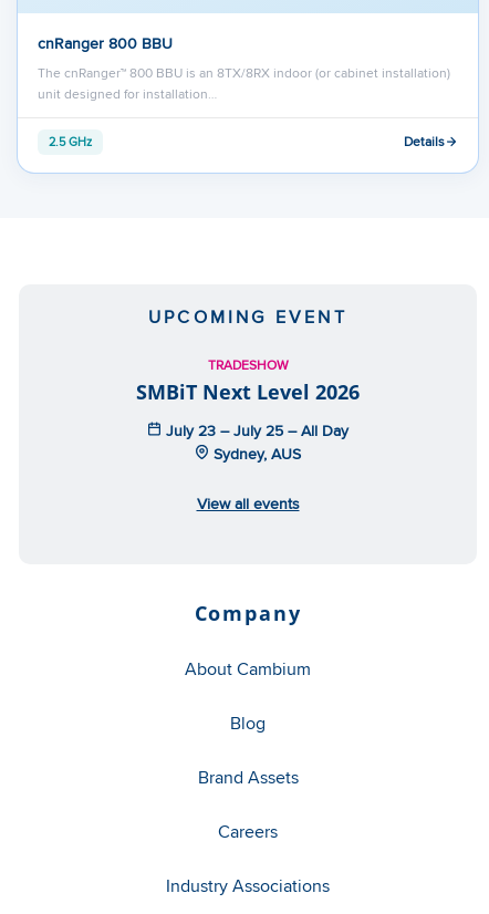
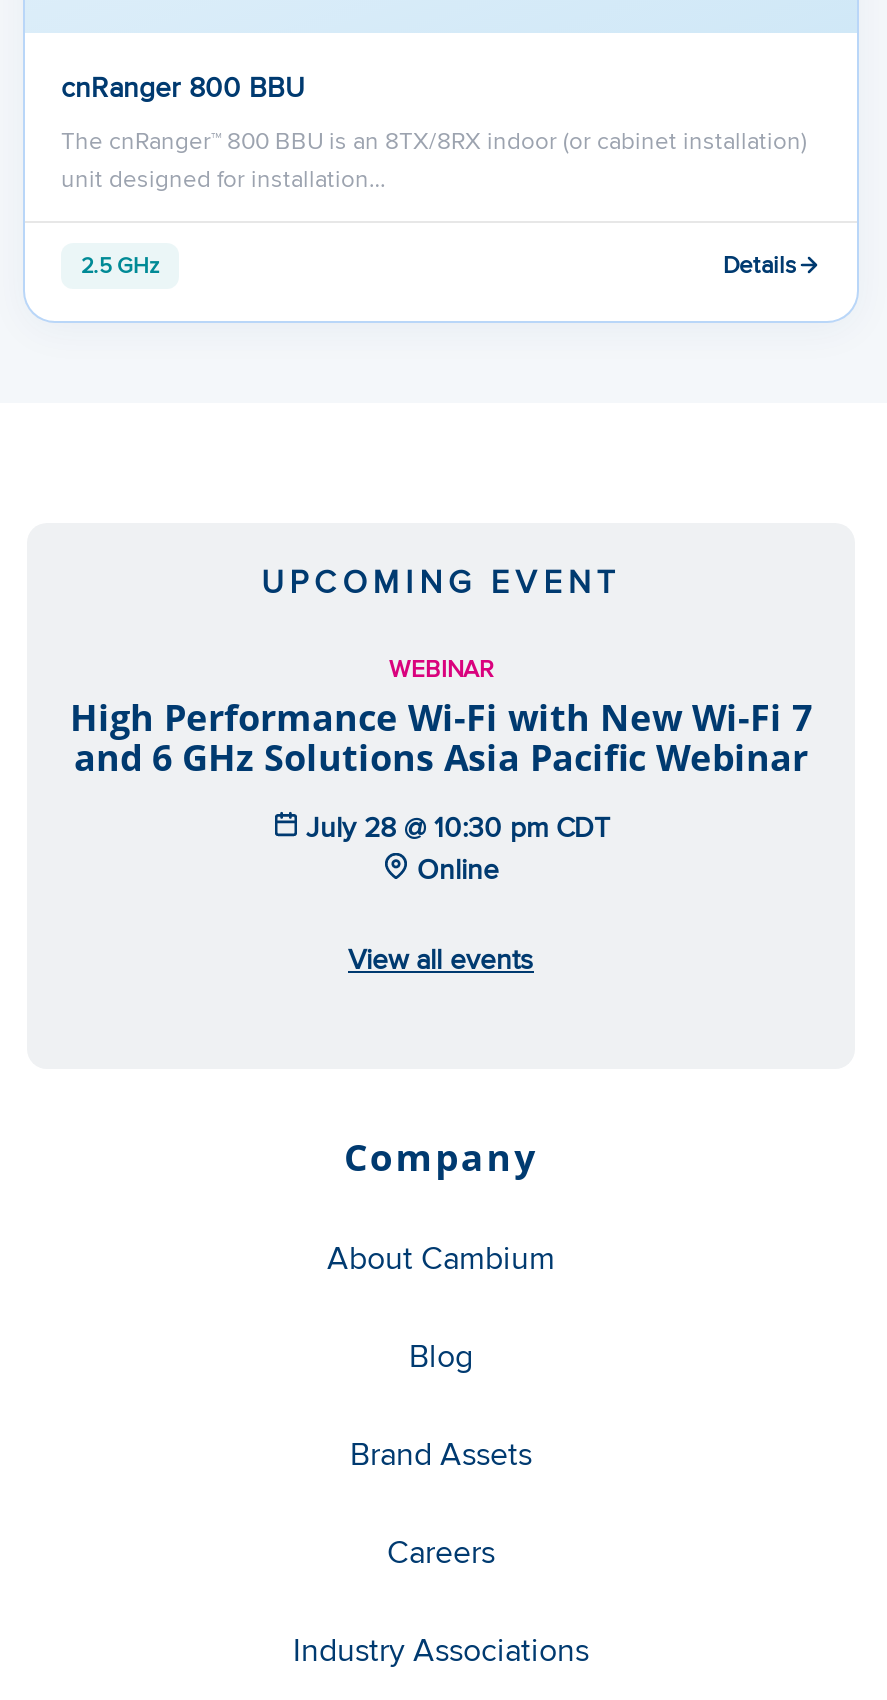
[136,355,360,405] TRADESHOW | SMBiT Next Level 2026 -> [70,651,812,781] WEBINAR | High Performance Wi-Fi with New Wi-Fi 7 | and 6 GHz Solutions Asia Pacific Webinar
[162,419,348,465] July 23 – July 25 – All Day | Sydney, AUS -> [298,807,610,889] July 28 @ 10:30 pm CDT | Online

